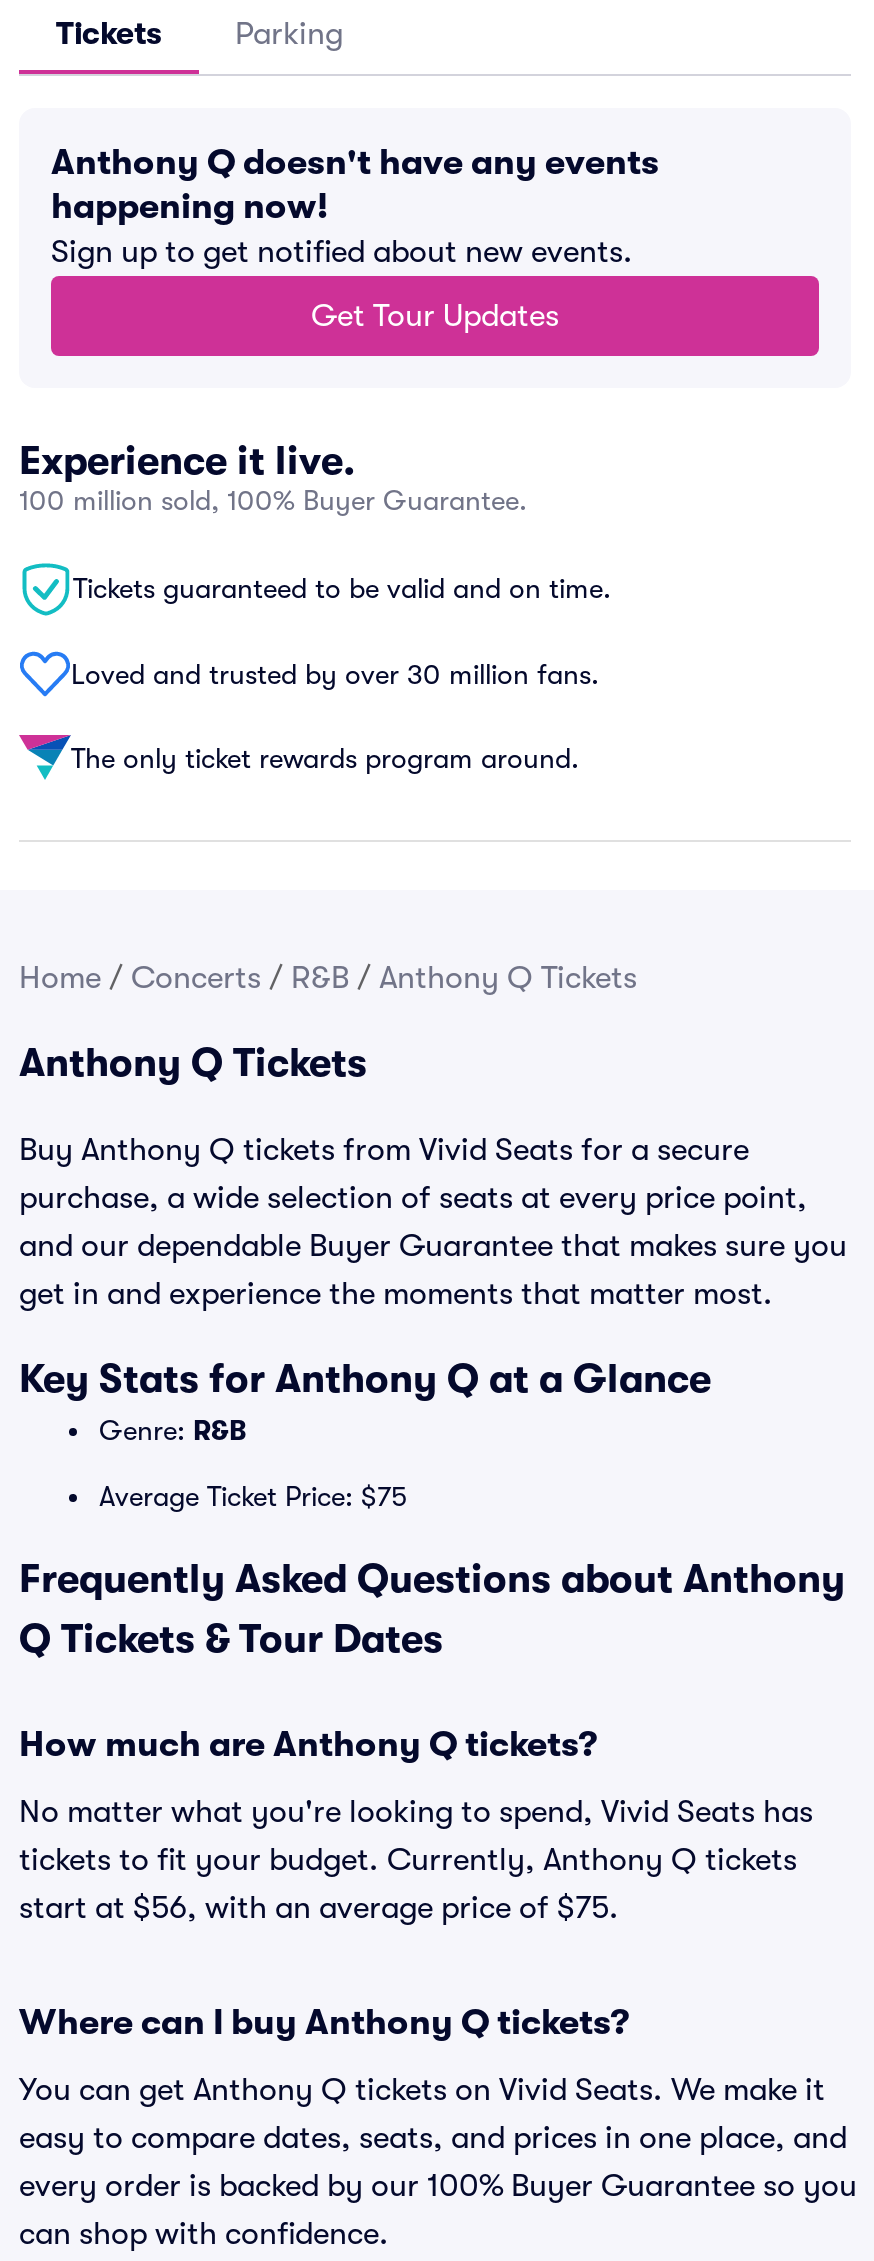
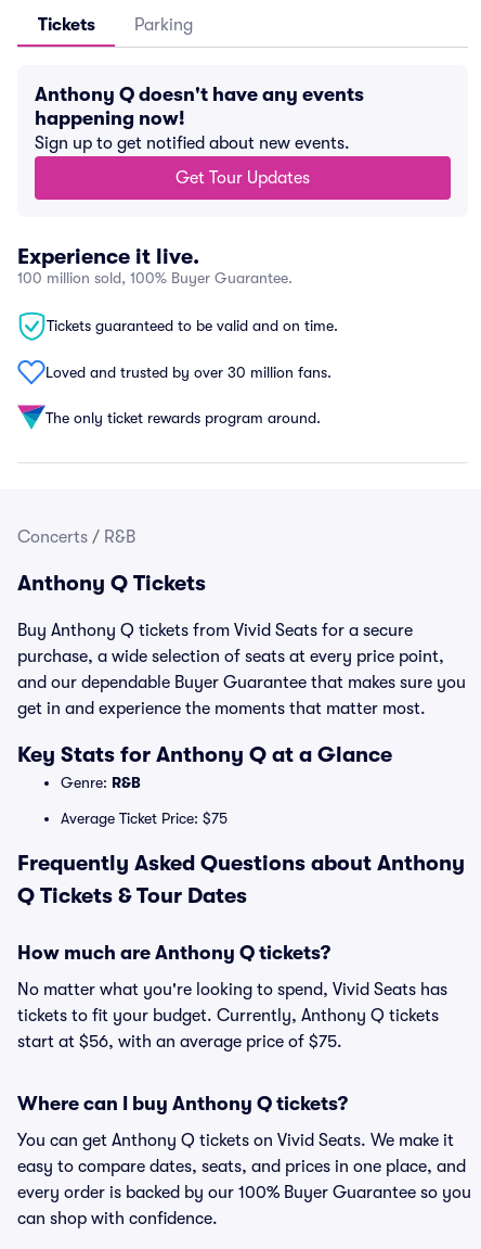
[19,960,637,996] Home / Concerts / R&B / Anthony Q Tickets -> [17,527,135,547] Concerts / R&B

